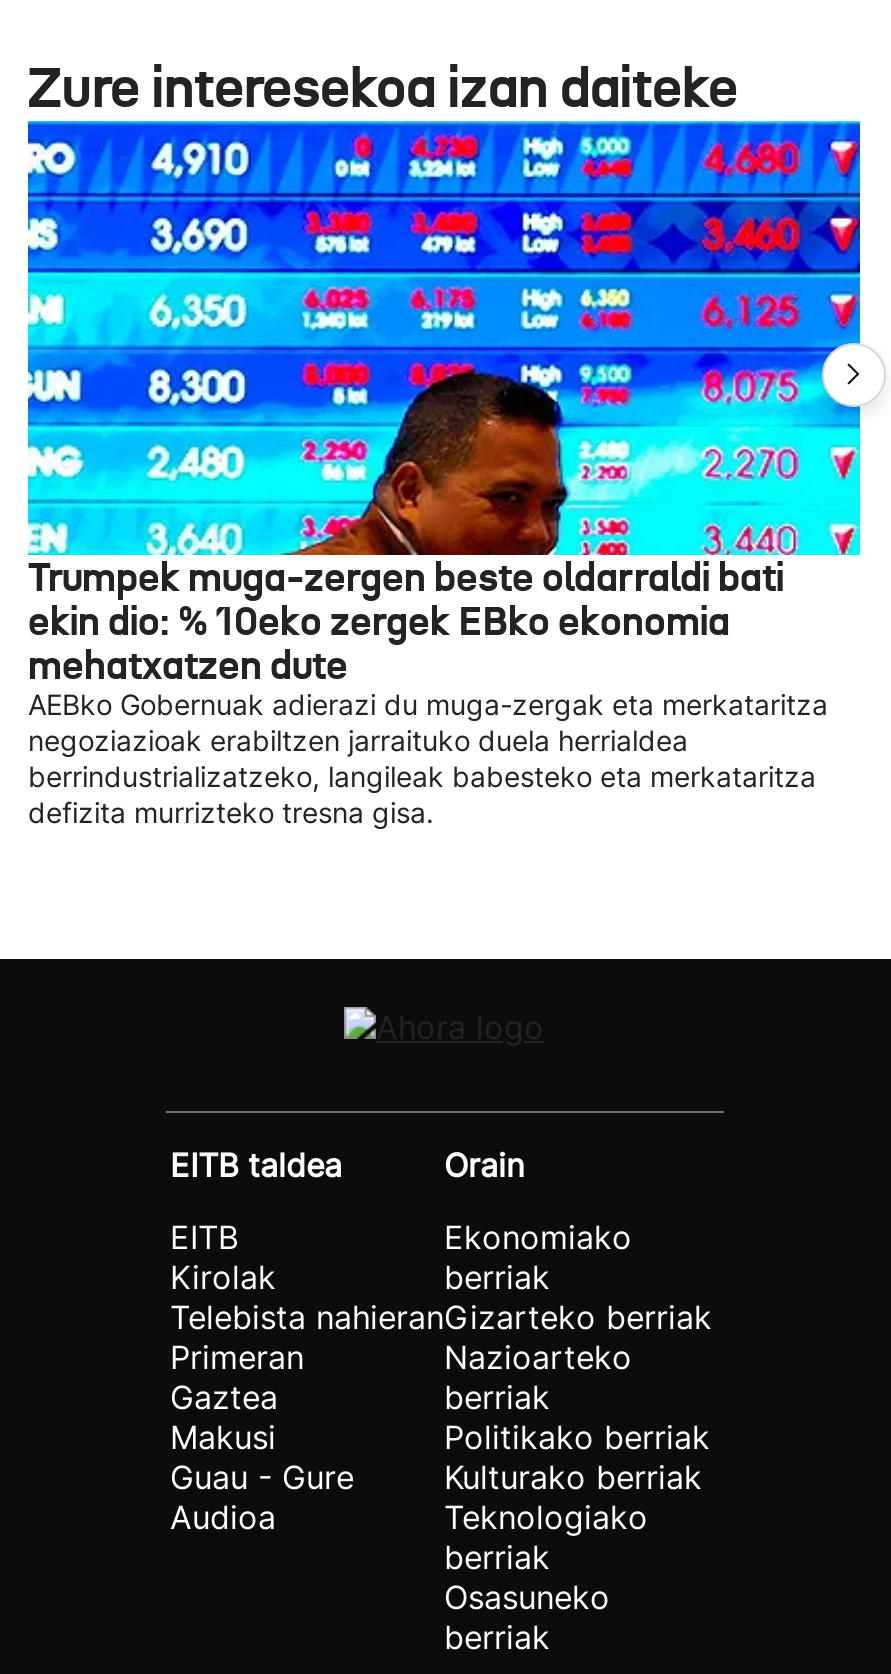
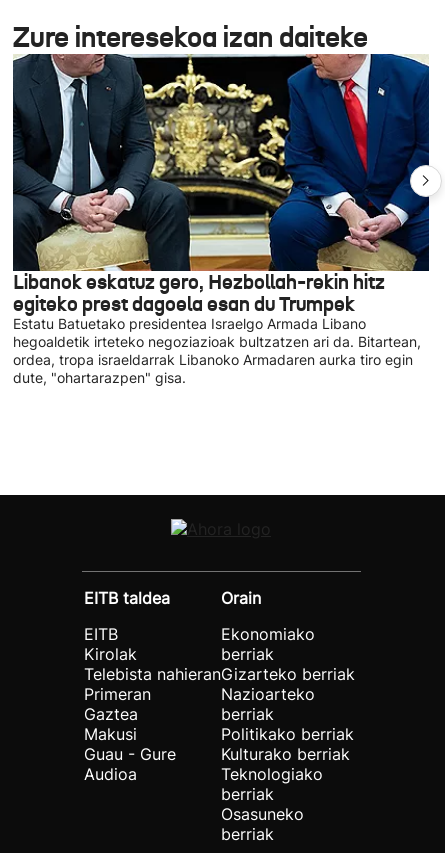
[26,119,862,829] [image] | Trumpek muga-zergen beste oldarraldi bati | ekin dio: % 10eko zergek EBko ekonomia | mehatxatzen dute | AEBko Gobernuak adierazi du muga-zergak eta merkataritza | negoziazioak erabiltzen jarraituko duela herrialdea | berrindustrializatzeko, langileak babesteko eta merkataritza | defizita murrizteko tresna gisa. -> [12,53,430,386] [image] | Libanok eskatuz gero, Hezbollah-rekin hitz | egiteko prest dagoela esan du Trumpek | Estatu Batuetako presidentea Israelgo Armada Libano | hegoaldetik irteteko negoziazioak bultzatzen ari da. Bitartean, | ordea, tropa israeldarrak Libanoko Armadaren aurka tiro egin | dute, "ohartarazpen" gisa.

